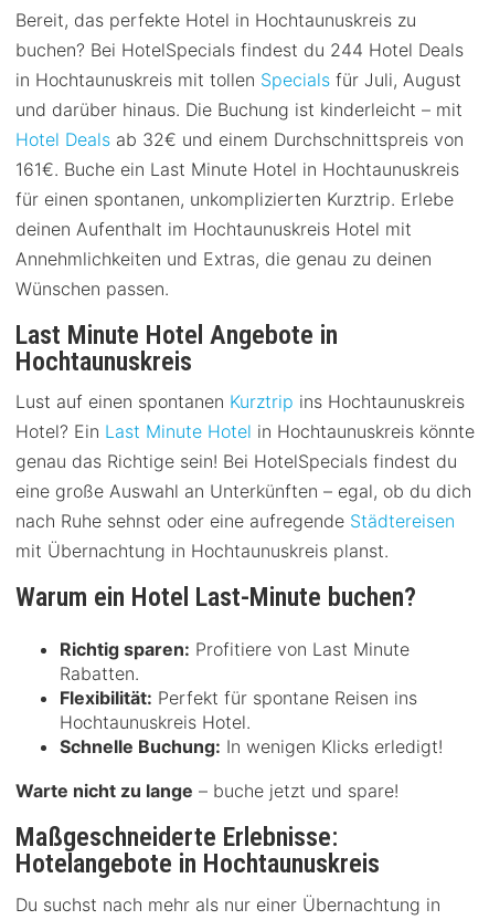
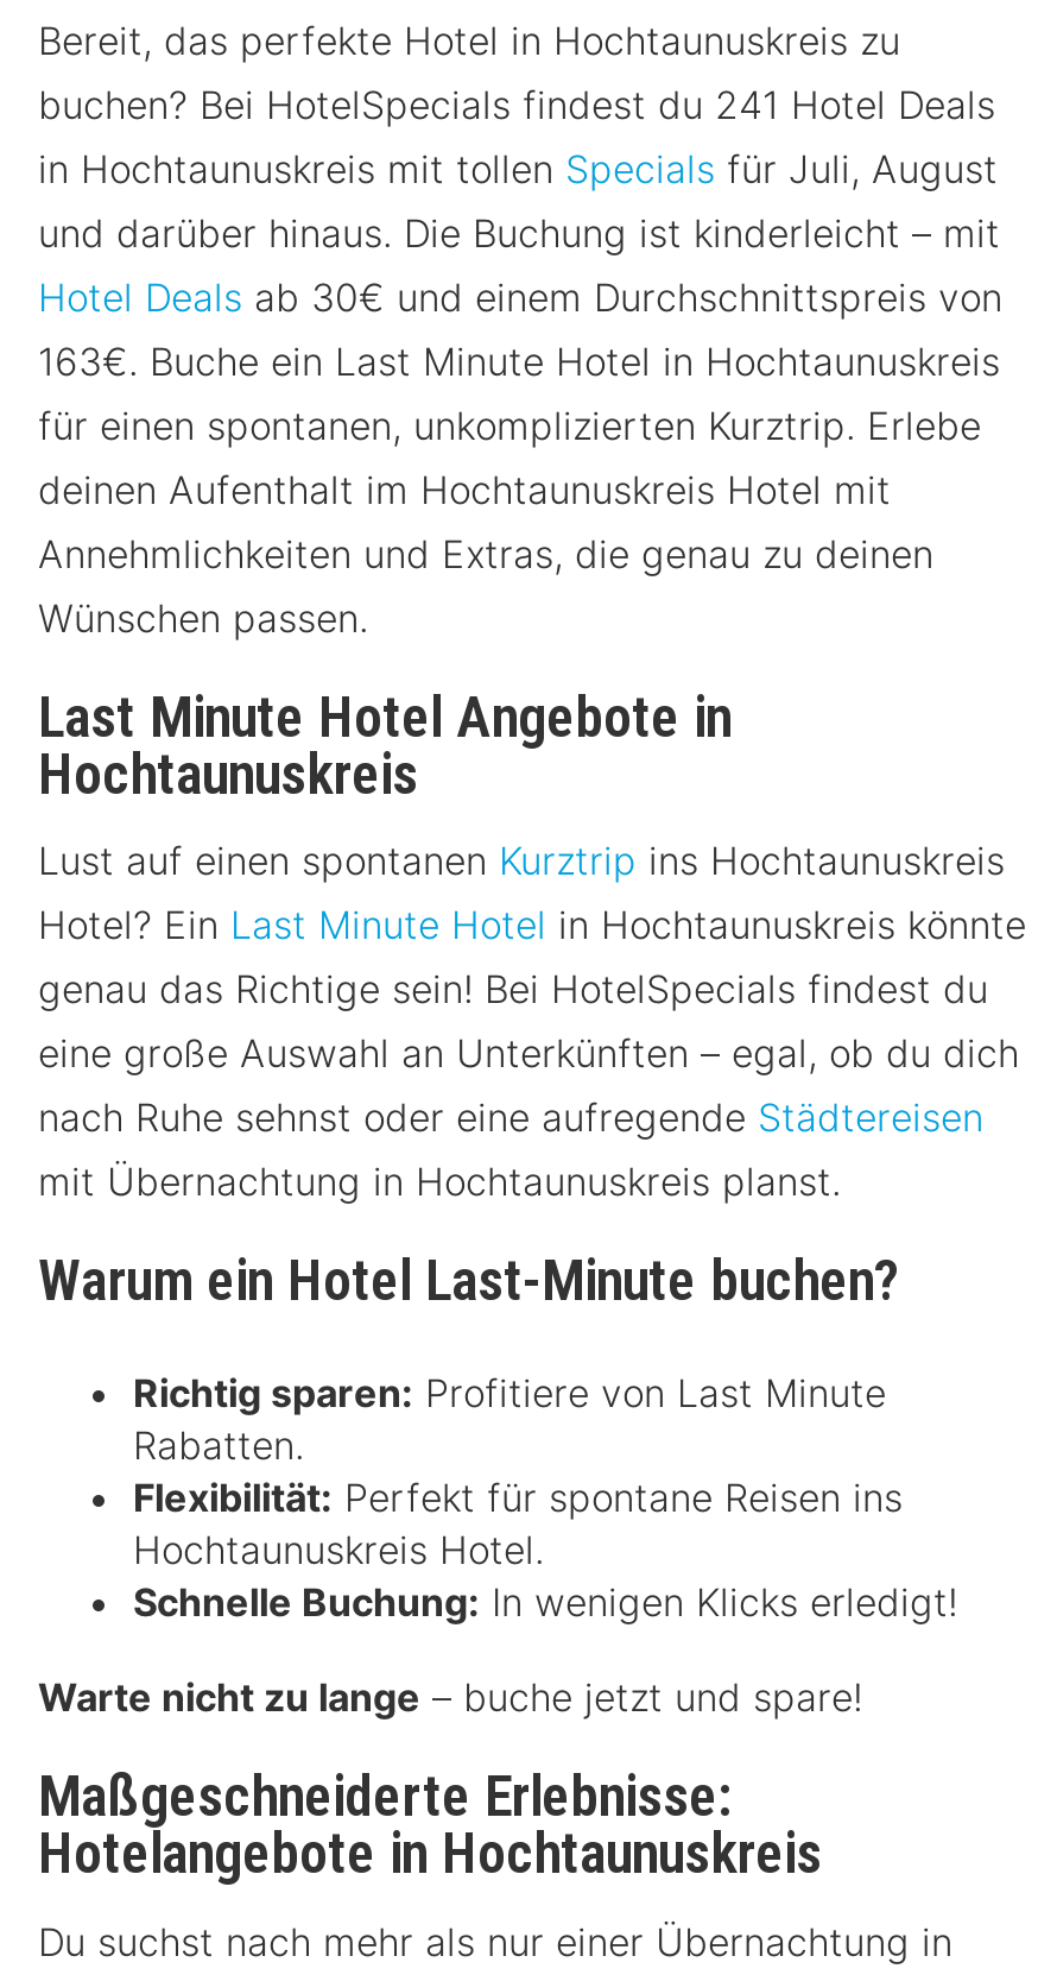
[15,39,464,61] buchen? Bei HotelSpecials findest du 244 Hotel Deals -> [38,81,995,129] buchen? Bei HotelSpecials findest du 241 Hotel Deals
[15,128,464,151] Hotel Deals ab 32€ und einem Durchschnittspreis von -> [38,274,1002,321] Hotel Deals ab 30€ und einem Durchschnittspreis von
[15,158,459,180] 161€. Buche ein Last Minute Hotel in Hochtaunuskreis -> [38,338,1000,385] 163€. Buche ein Last Minute Hotel in Hochtaunuskreis

